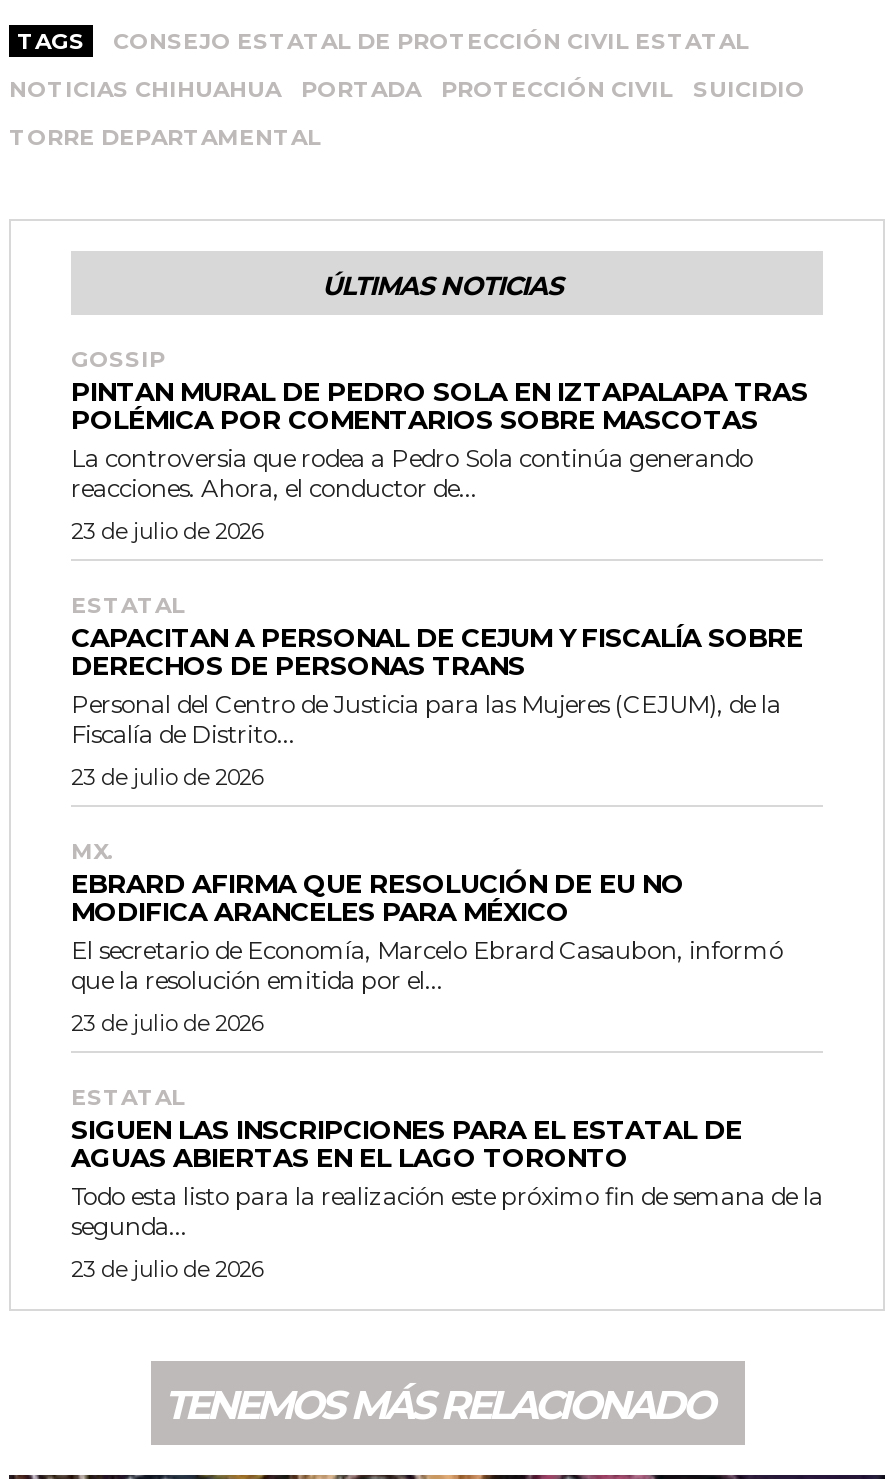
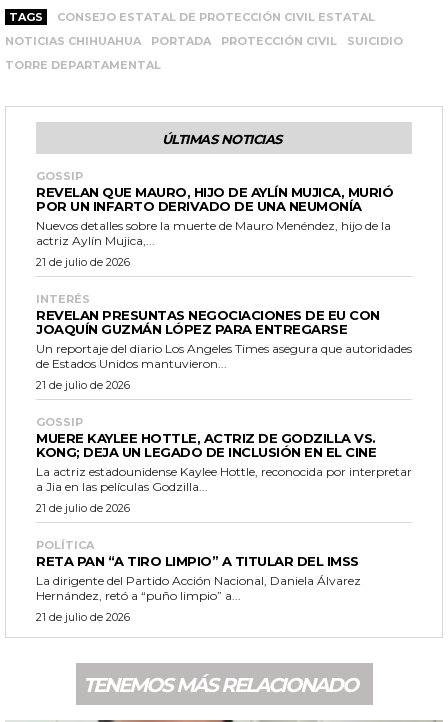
[71,374,808,502] PINTAN MURAL DE PEDRO SOLA EN IZTAPALAPA TRAS | POLÉMICA POR COMENTARIOS SOBRE MASCOTAS | La controversia que rodea a Pedro Sola continúa generando | reacciones. Ahora, el conductor de... -> [36,183,393,247] REVELAN QUE MAURO, HIJO DE AYLÍN MUJICA, MURIÓ | POR UN INFARTO DERIVADO DE UNA NEUMONÍA | Nuevos detalles sobre la muerte de Mauro Menéndez, hijo de la | actriz Aylín Mujica,...
[71,516,263,544] 23 de julio de 2026 -> [36,254,130,268] 21 de julio de 2026
[71,590,803,748] ESTATAL | CAPACITAN A PERSONAL DE CEJUM Y FISCALÍA SOBRE | DERECHOS DE PERSONAS TRANS | Personal del Centro de Justicia para las Mujeres (CEJUM), de la | Fiscalía de Distrito... -> [36,291,412,370] INTERÉS | REVELAN PRESUNTAS NEGOCIACIONES DE EU CON | JOAQUÍN GUZMÁN LÓPEZ PARA ENTREGARSE | Un reportaje del diario Los Angeles Times asegura que autoridades | de Estados Unidos mantuvieron...
[71,762,263,790] 23 de julio de 2026 -> [36,377,130,391] 21 de julio de 2026
[71,836,783,994] MX. | EBRARD AFIRMA QUE RESOLUCIÓN DE EU NO | MODIFICA ARANCELES PARA MÉXICO | El secretario de Economía, Marcelo Ebrard Casaubon, informó | que la resolución emitida por el... -> [36,414,412,493] GOSSIP | MUERE KAYLEE HOTTLE, ACTRIZ DE GODZILLA VS. | KONG; DEJA UN LEGADO DE INCLUSIÓN EN EL CINE | La actriz estadounidense Kaylee Hottle, reconocida por interpretar | a Jia en las películas Godzilla...
[71,1008,263,1036] 23 de julio de 2026 -> [36,500,130,514] 21 de julio de 2026
[71,1082,823,1240] ESTATAL | SIGUEN LAS INSCRIPCIONES PARA EL ESTATAL DE | AGUAS ABIERTAS EN EL LAGO TORONTO | Todo esta listo para la realización este próximo fin de semana de la | segunda... -> [36,537,361,602] POLÍTICA | RETA PAN “A TIRO LIMPIO” A TITULAR DEL IMSS | La dirigente del Partido Acción Nacional, Daniela Álvarez | Hernández, retó a “puño limpio” a...
[71,1254,263,1282] 23 de julio de 2026 -> [36,609,130,623] 21 de julio de 2026

